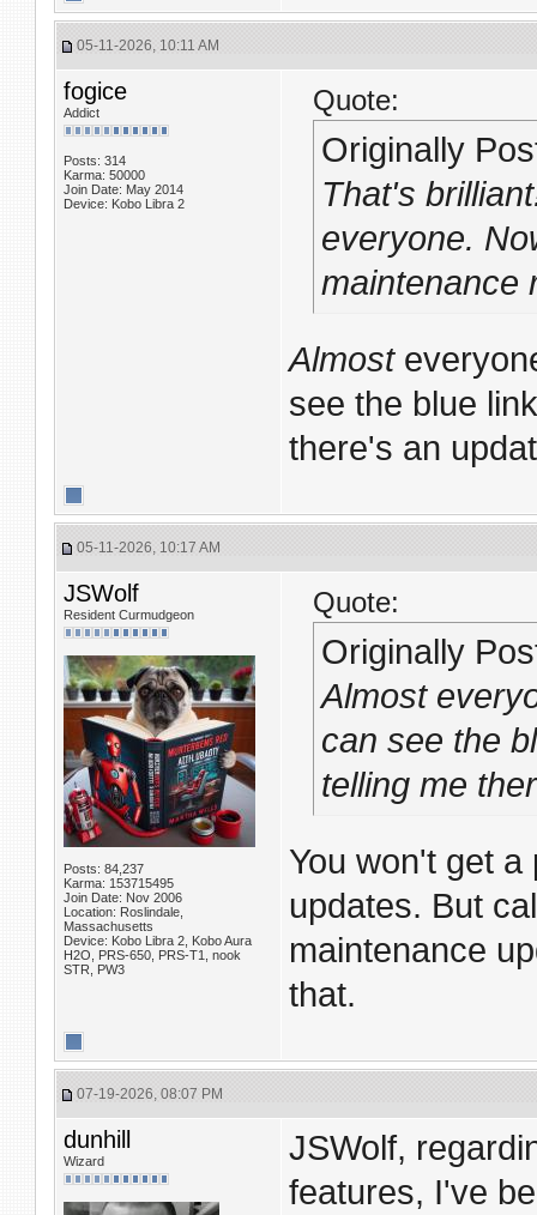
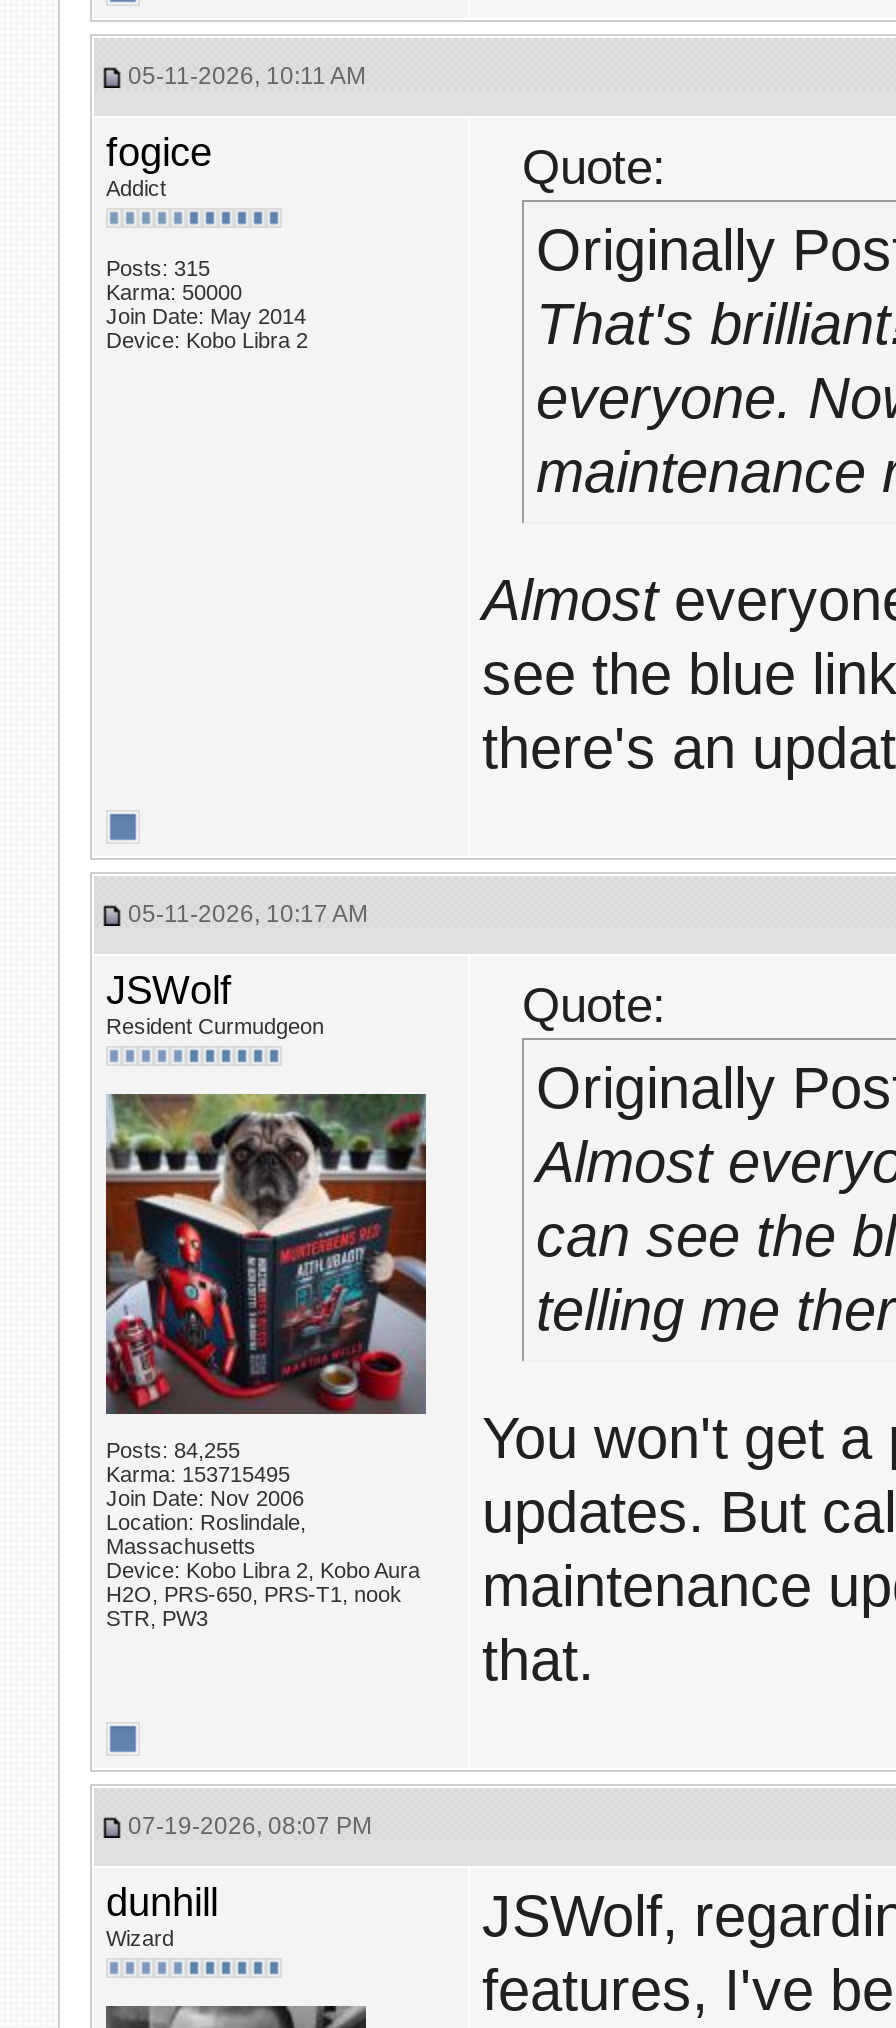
[64,153,126,168] Posts: 314 -> [106,256,210,280] Posts: 315
[64,862,144,876] Posts: 84,237 -> [106,1438,240,1462] Posts: 84,255

